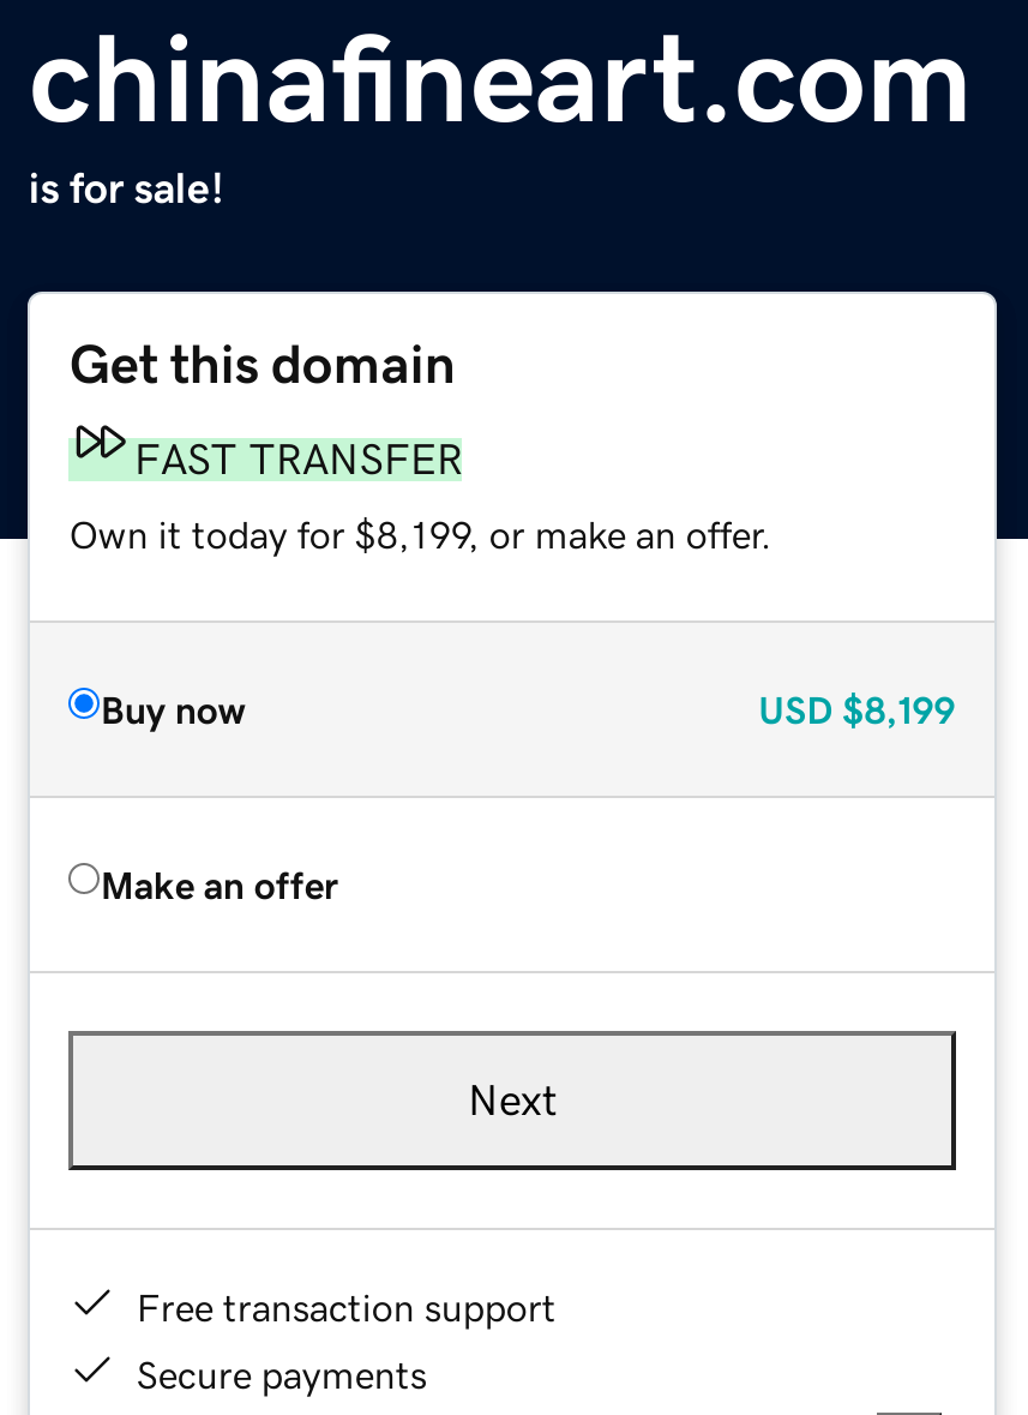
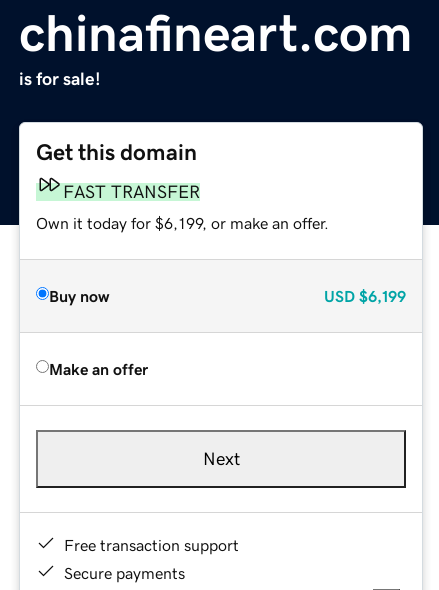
[69,514,772,552] Own it today for $8,199, or make an offer. -> [36,215,329,231] Own it today for $6,199, or make an offer.
[758,689,955,728] USD $8,199 -> [324,288,406,304] USD $6,199

